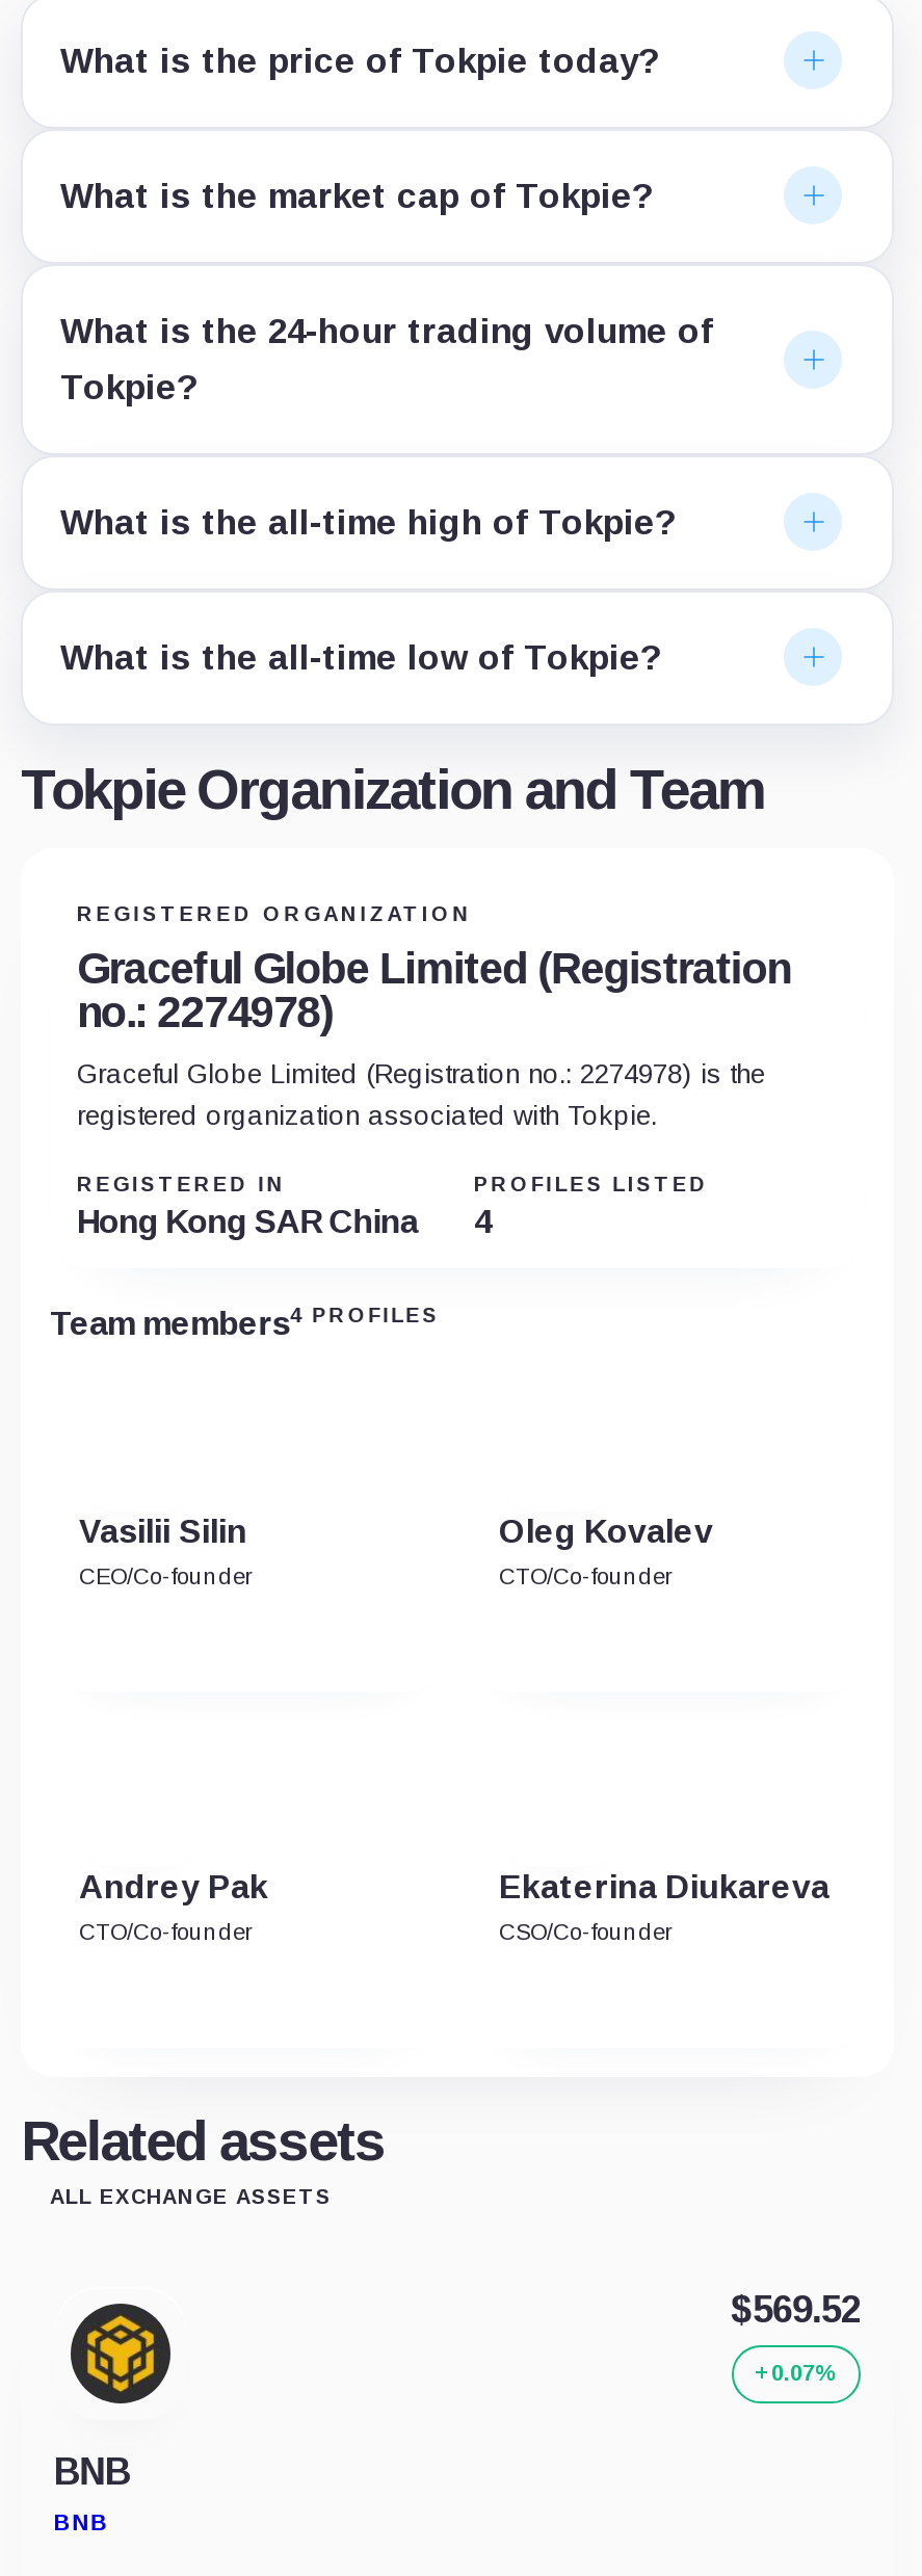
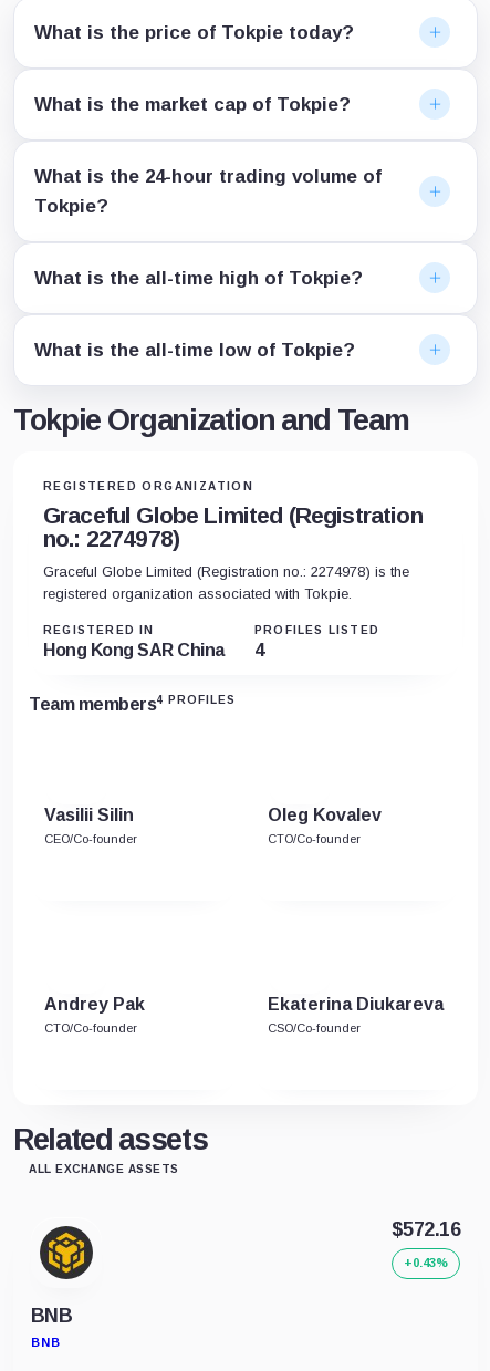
[731,2288,861,2330] $569.52 -> [391,1218,460,1240] $572.16
[755,2360,838,2385] +0.07% -> [404,1256,448,1269] +0.43%

